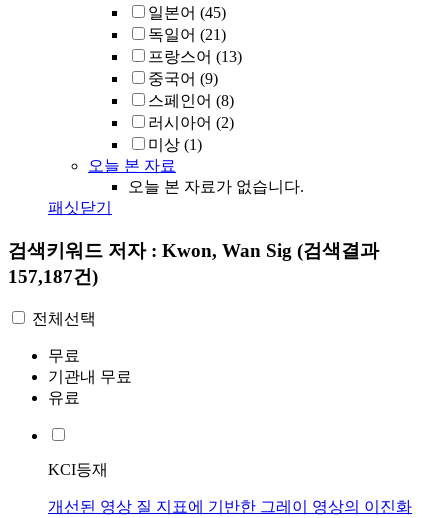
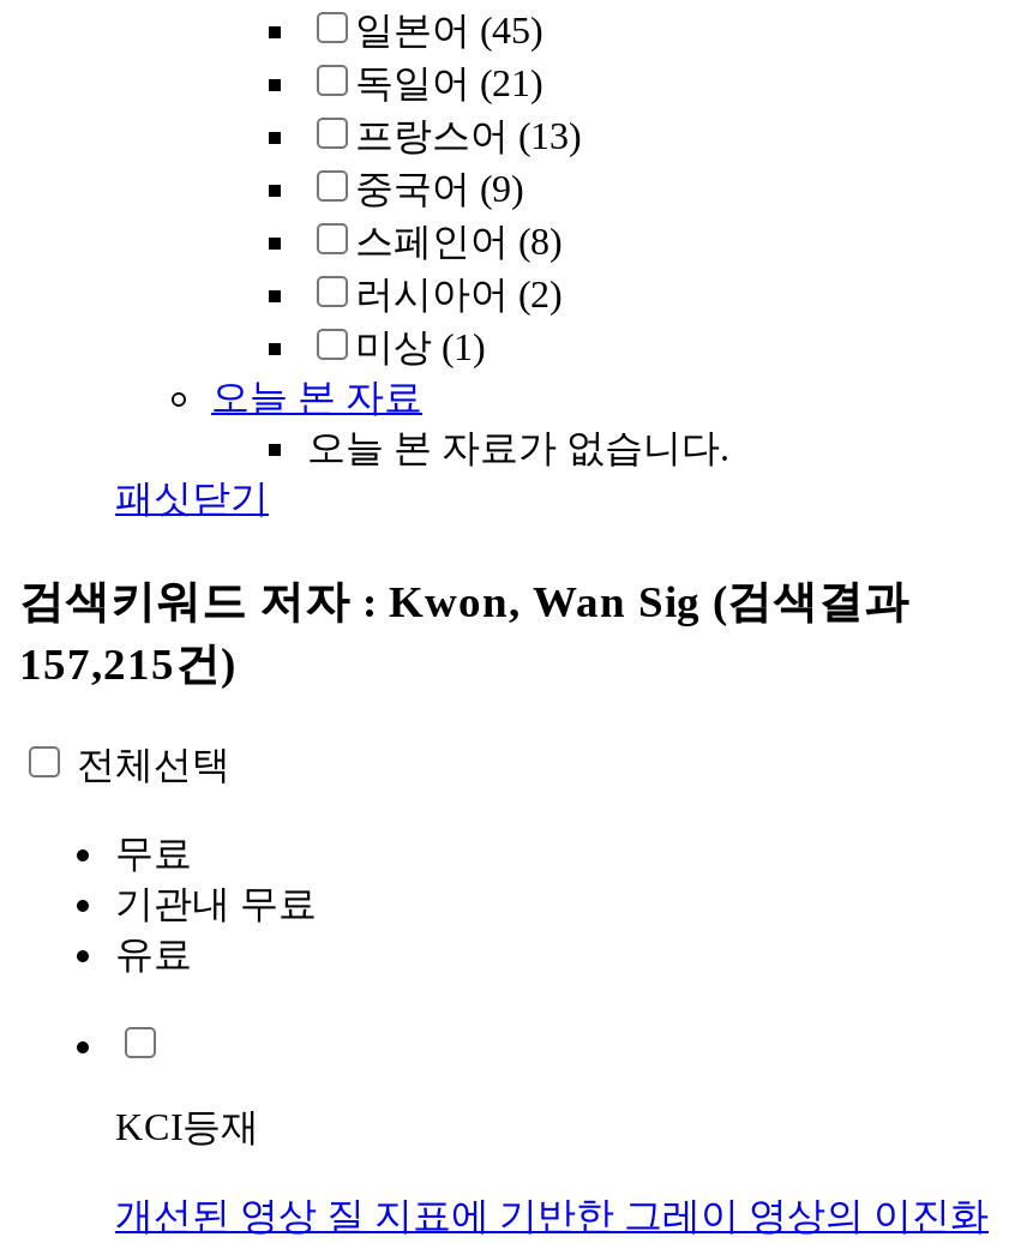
[8,266,98,287] 157,187건) -> [19,638,235,688] 157,215건)

